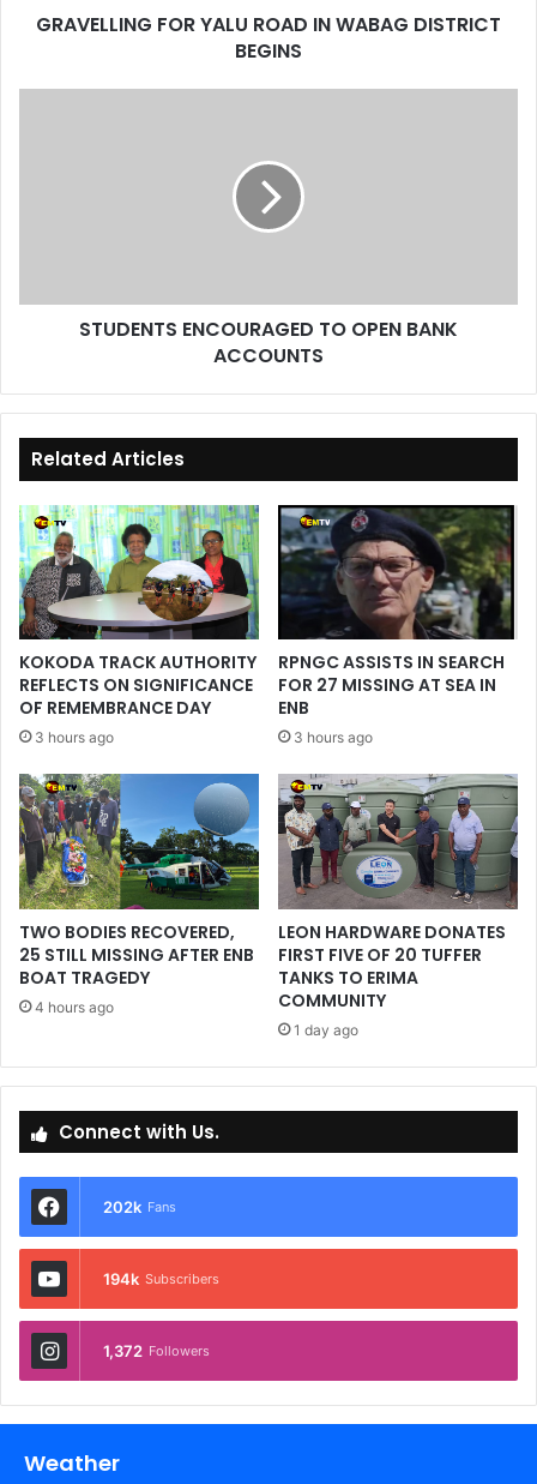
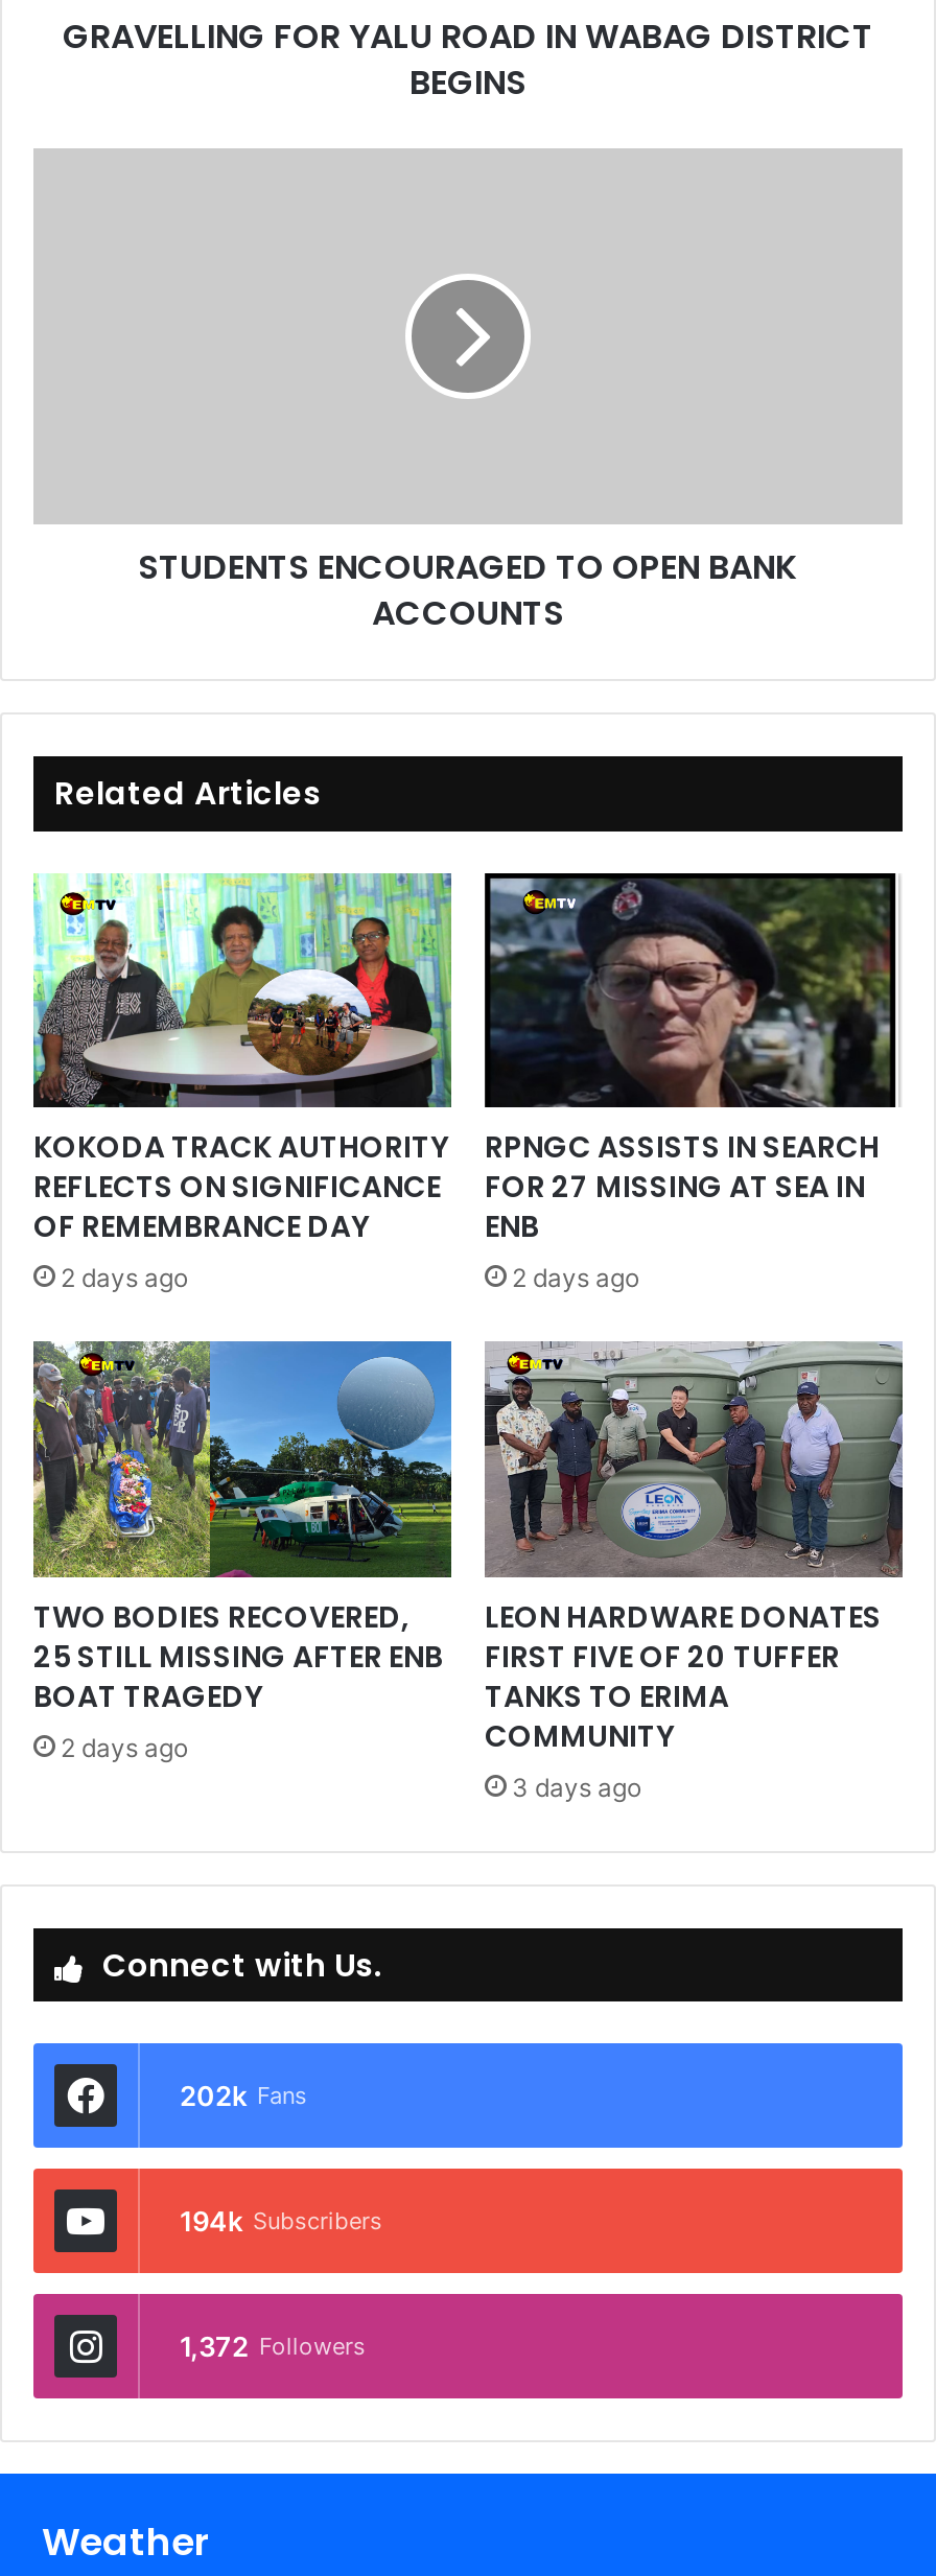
[35,729,114,747] 3 hours ago -> [61,1262,188,1293] 2 days ago
[294,729,373,747] 3 hours ago -> [512,1262,639,1293] 2 days ago
[35,998,114,1016] 4 hours ago -> [61,1731,188,1762] 2 days ago
[294,1021,358,1039] 1 day ago -> [512,1771,641,1802] 3 days ago

